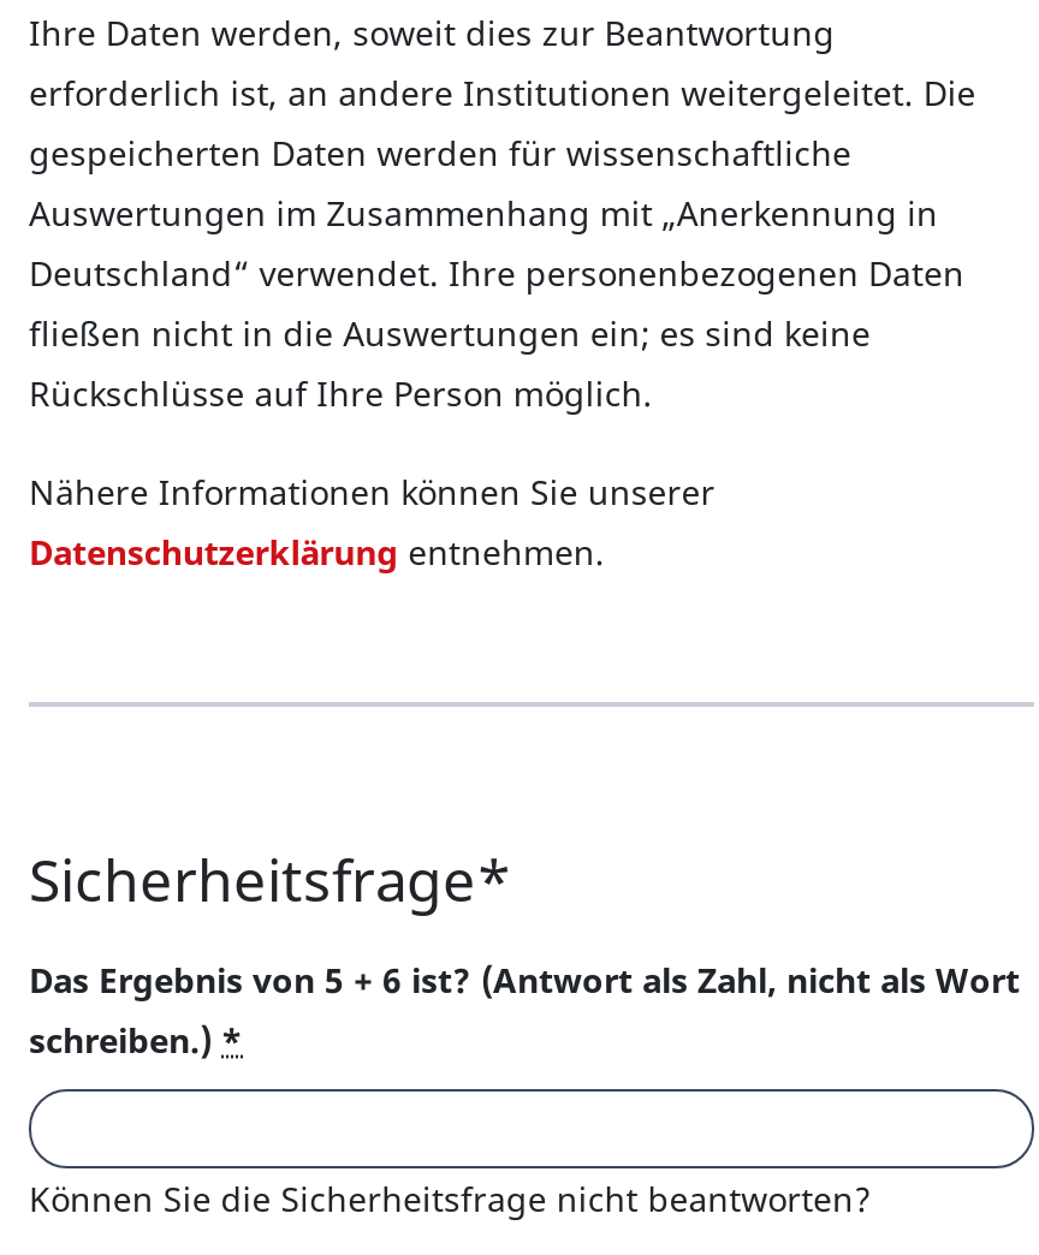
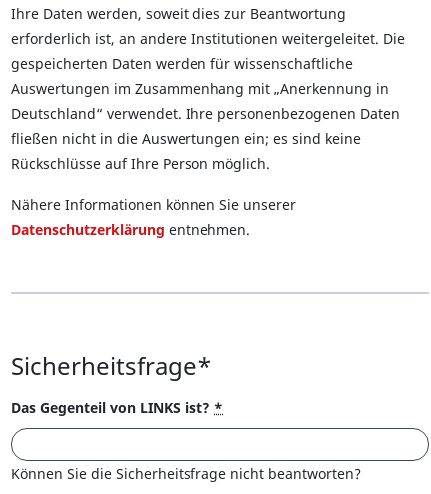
[29,957,1020,1063] Das Ergebnis von 5 + 6 ist? (Antwort als Zahl, nicht als Wort | schreiben.) * -> [11,398,223,417] Das Gegenteil von LINKS ist? *

